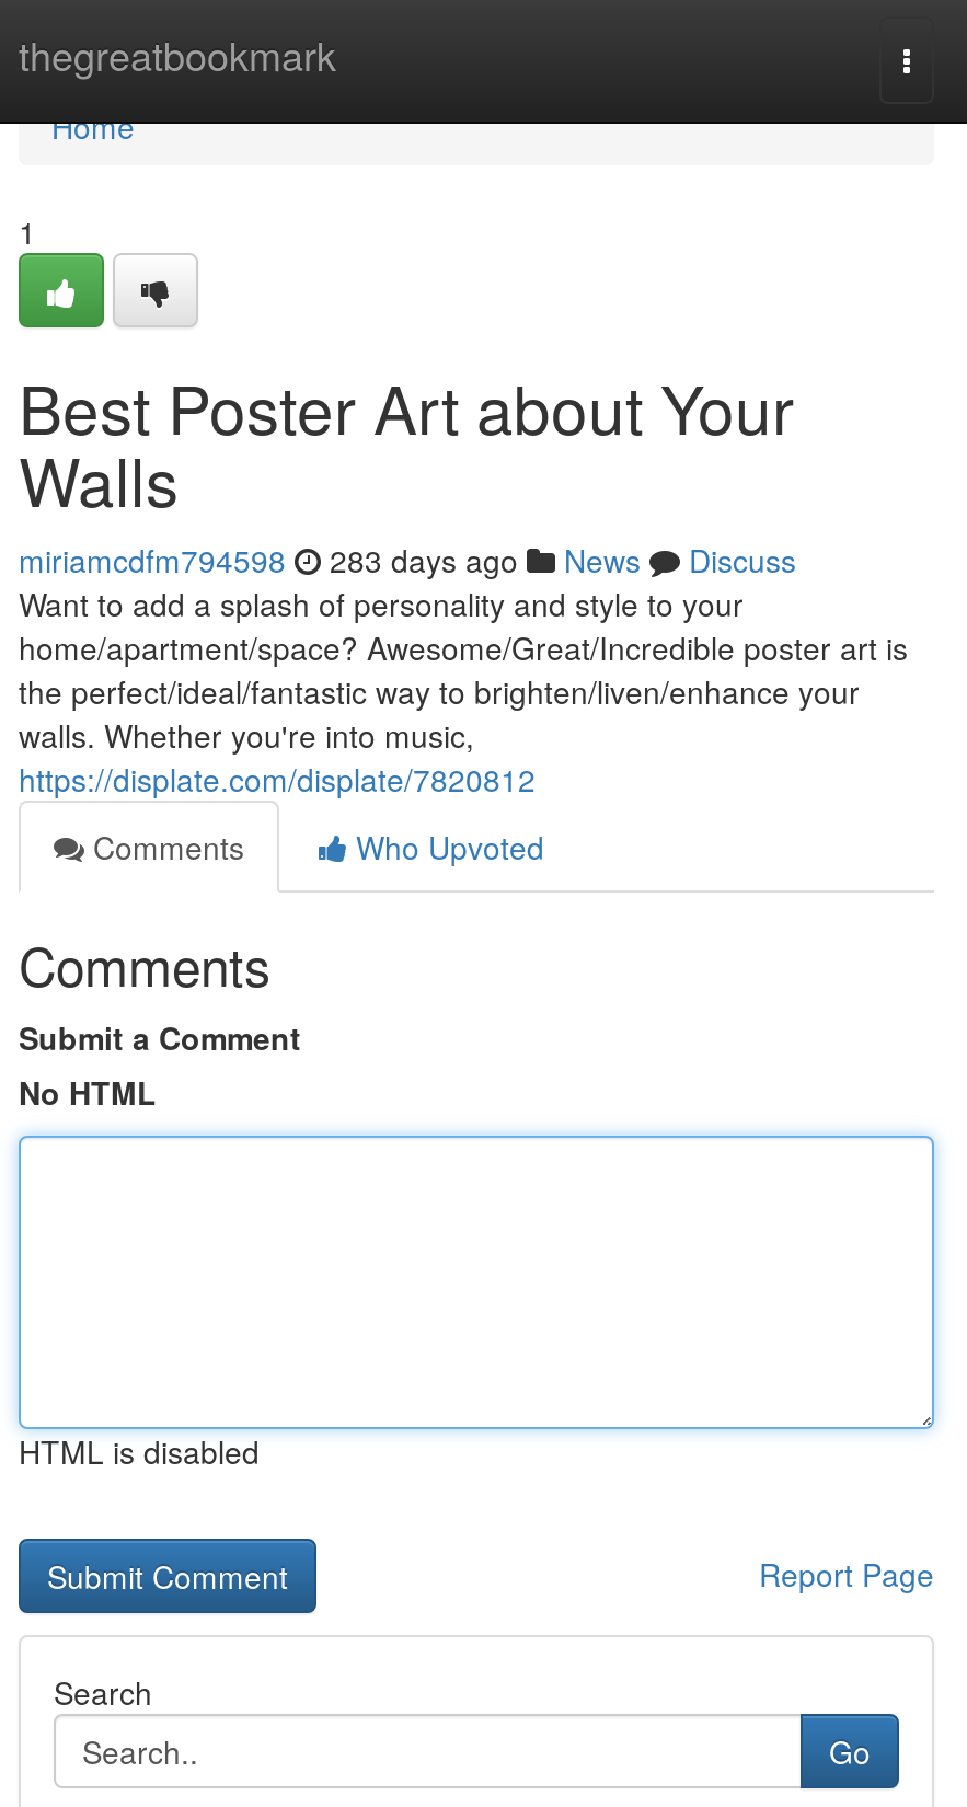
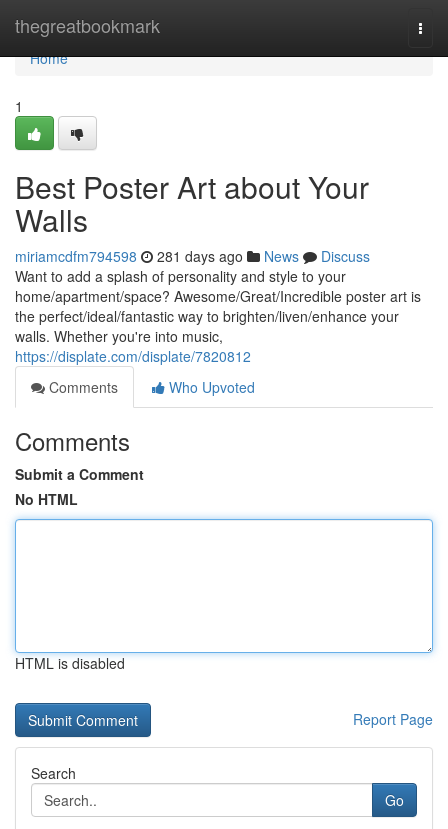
[19,538,796,582] miriamcdfm794598 283 days ago News Discuss -> [15,246,370,266] miriamcdfm794598 281 days ago News Discuss

